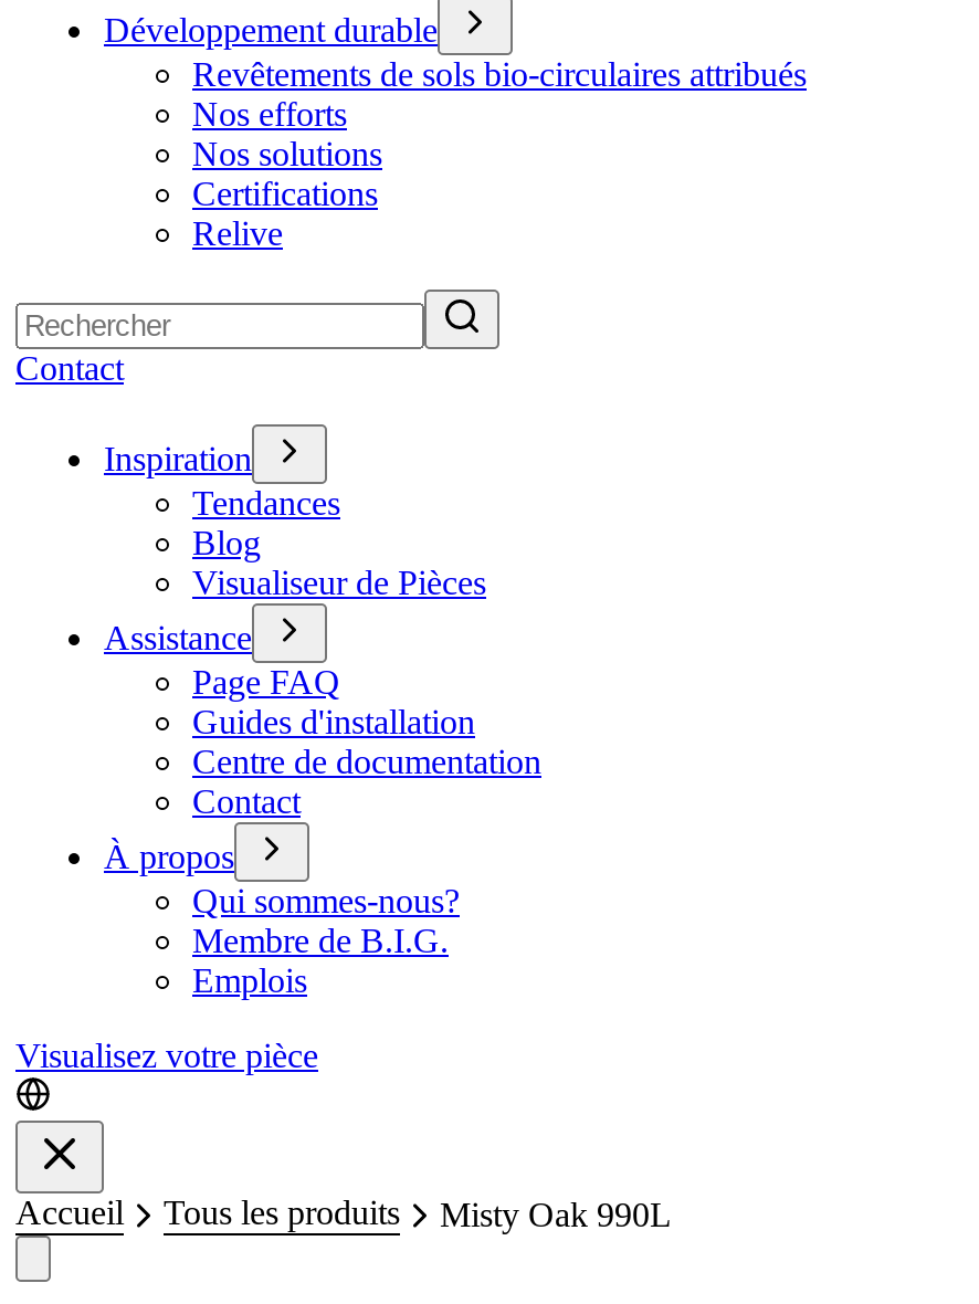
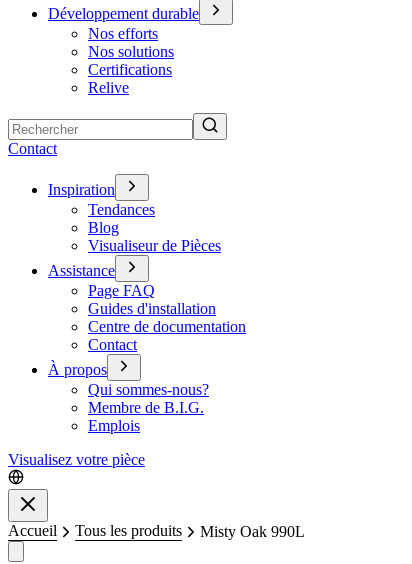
[192,55,807,93] Revêtements de sols bio-circulaires attribués -> none

